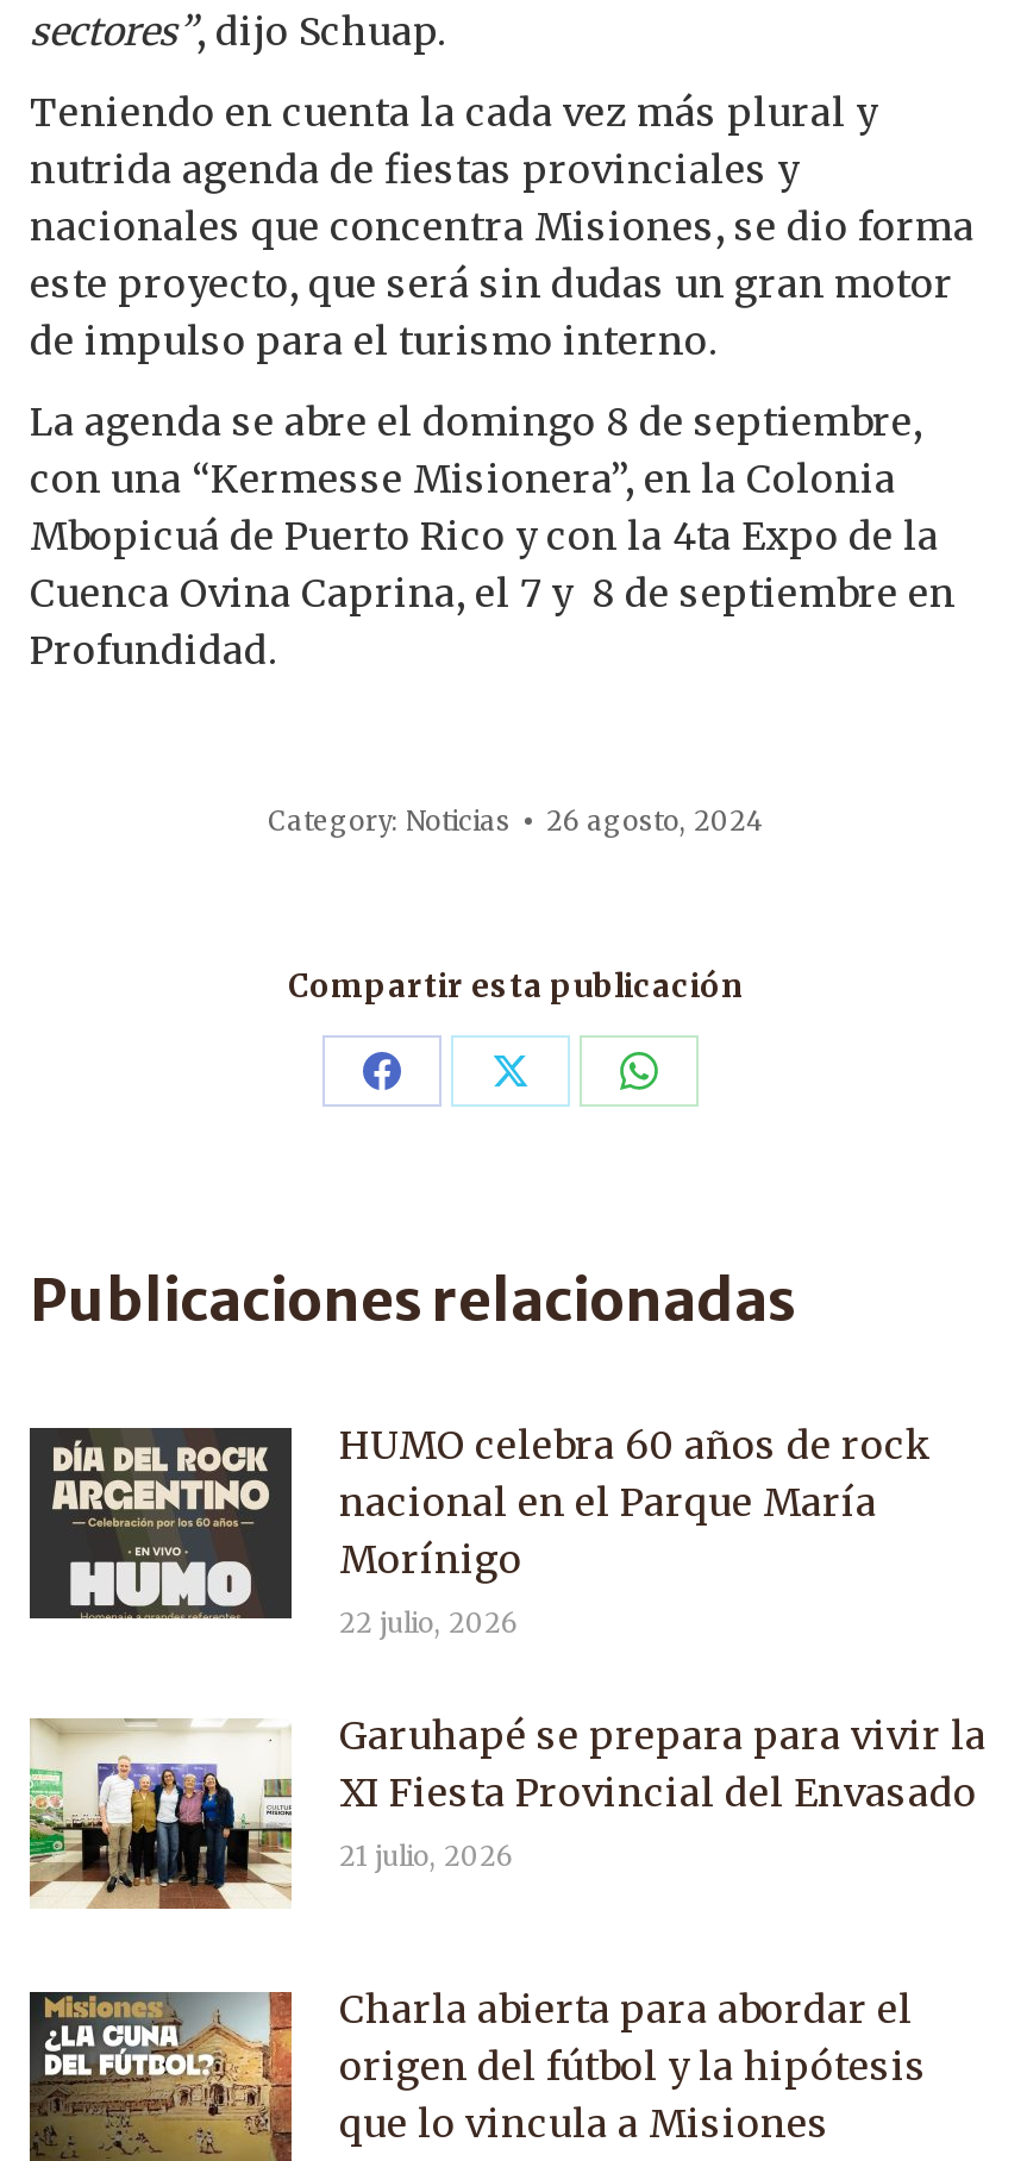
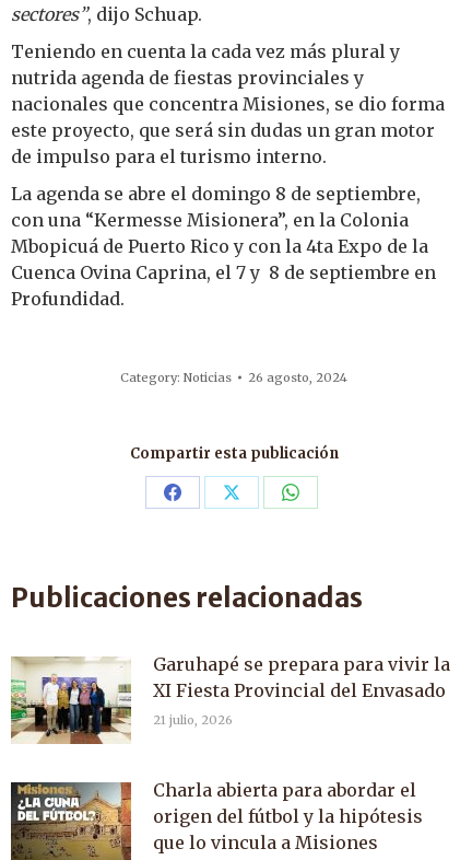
[27,1421,932,1640] [image] | HUMO celebra 60 años de rock | nacional en el Parque María | Morínigo | 22 julio, 2026 -> none

